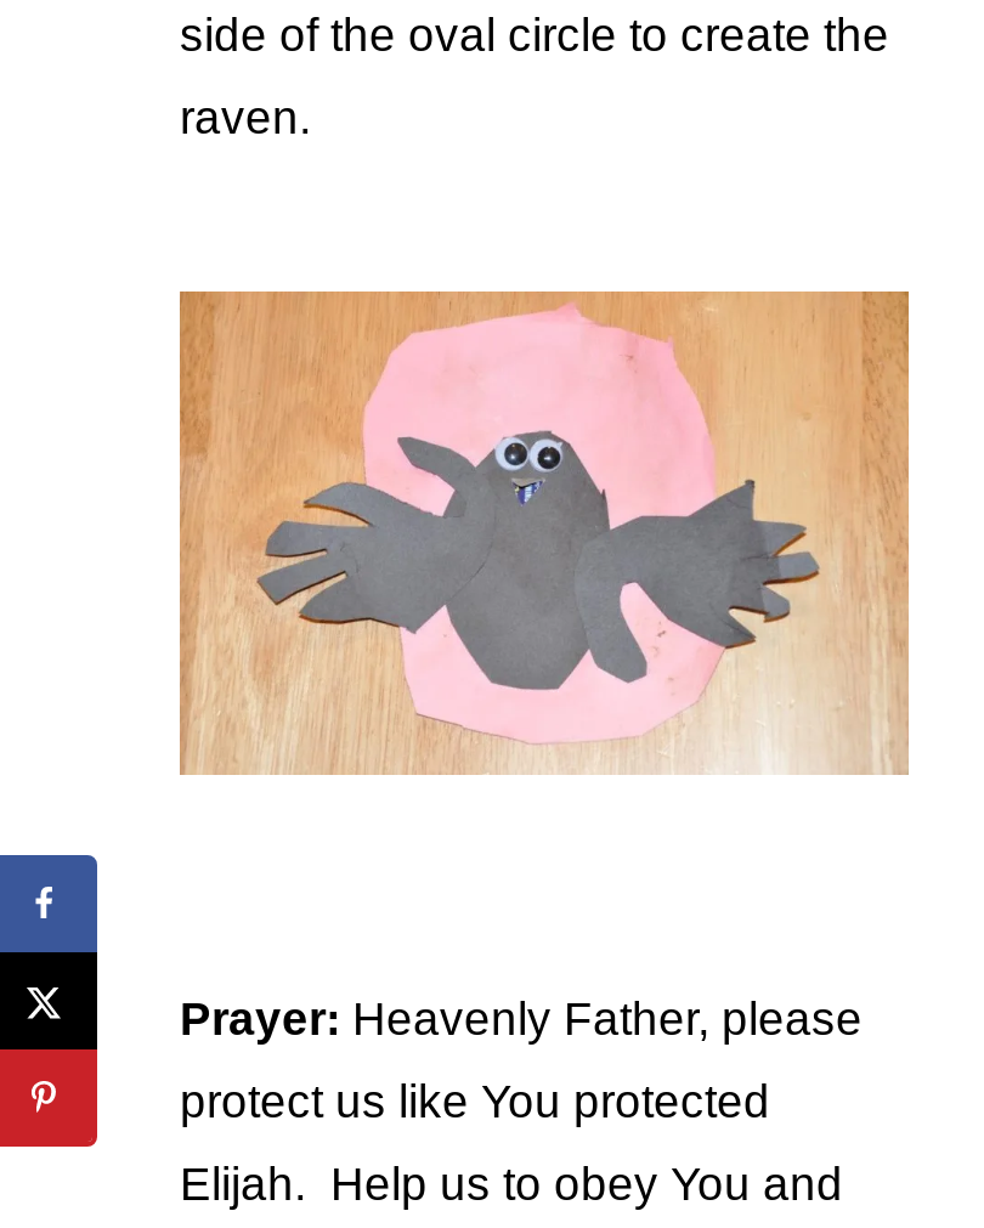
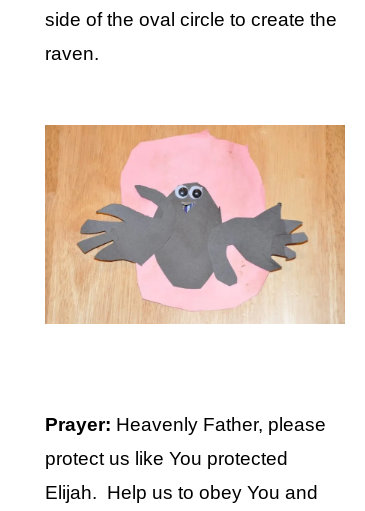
[7,853,100,1149] [image] -> none

